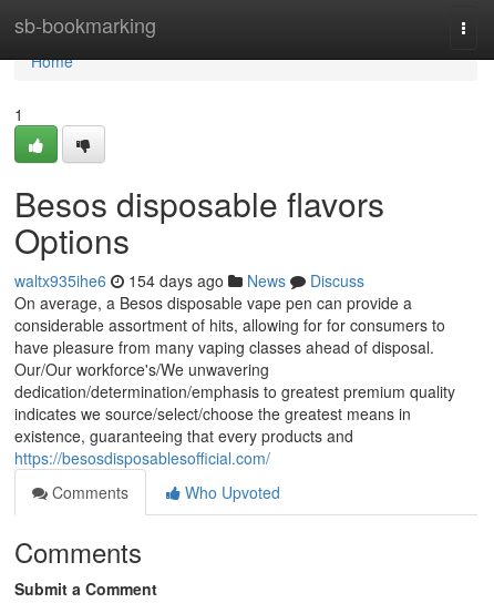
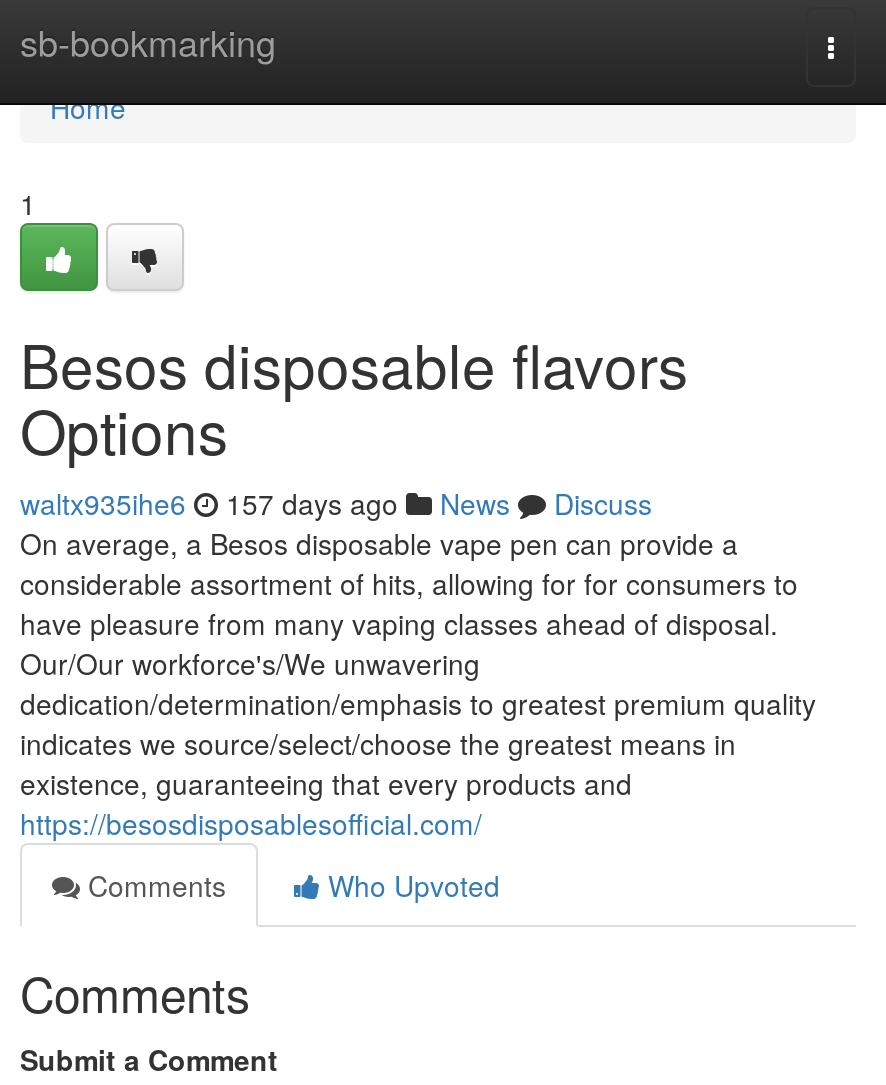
[14,269,364,292] waltx935ihe6 154 days ago News Discuss -> [20,483,652,523] waltx935ihe6 157 days ago News Discuss

